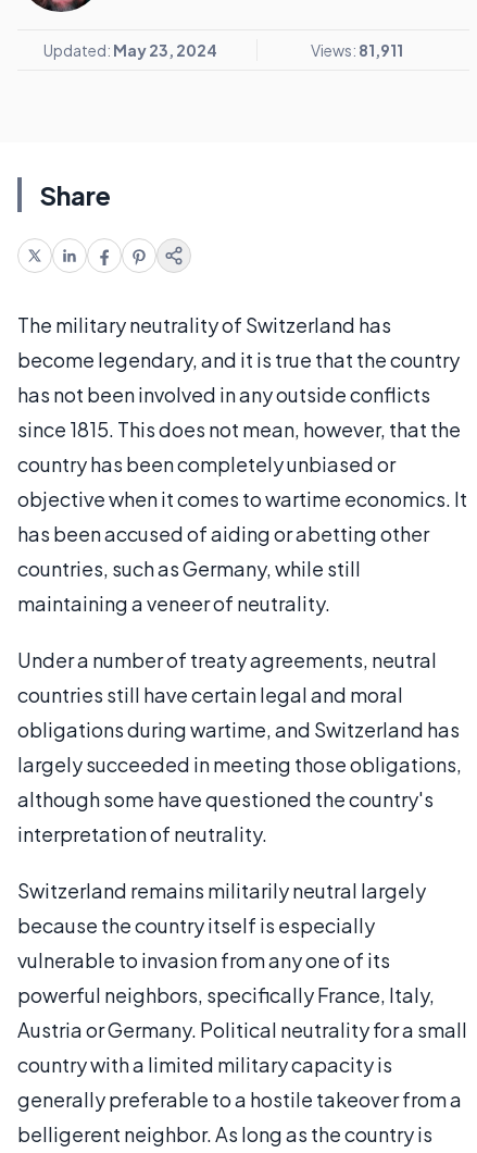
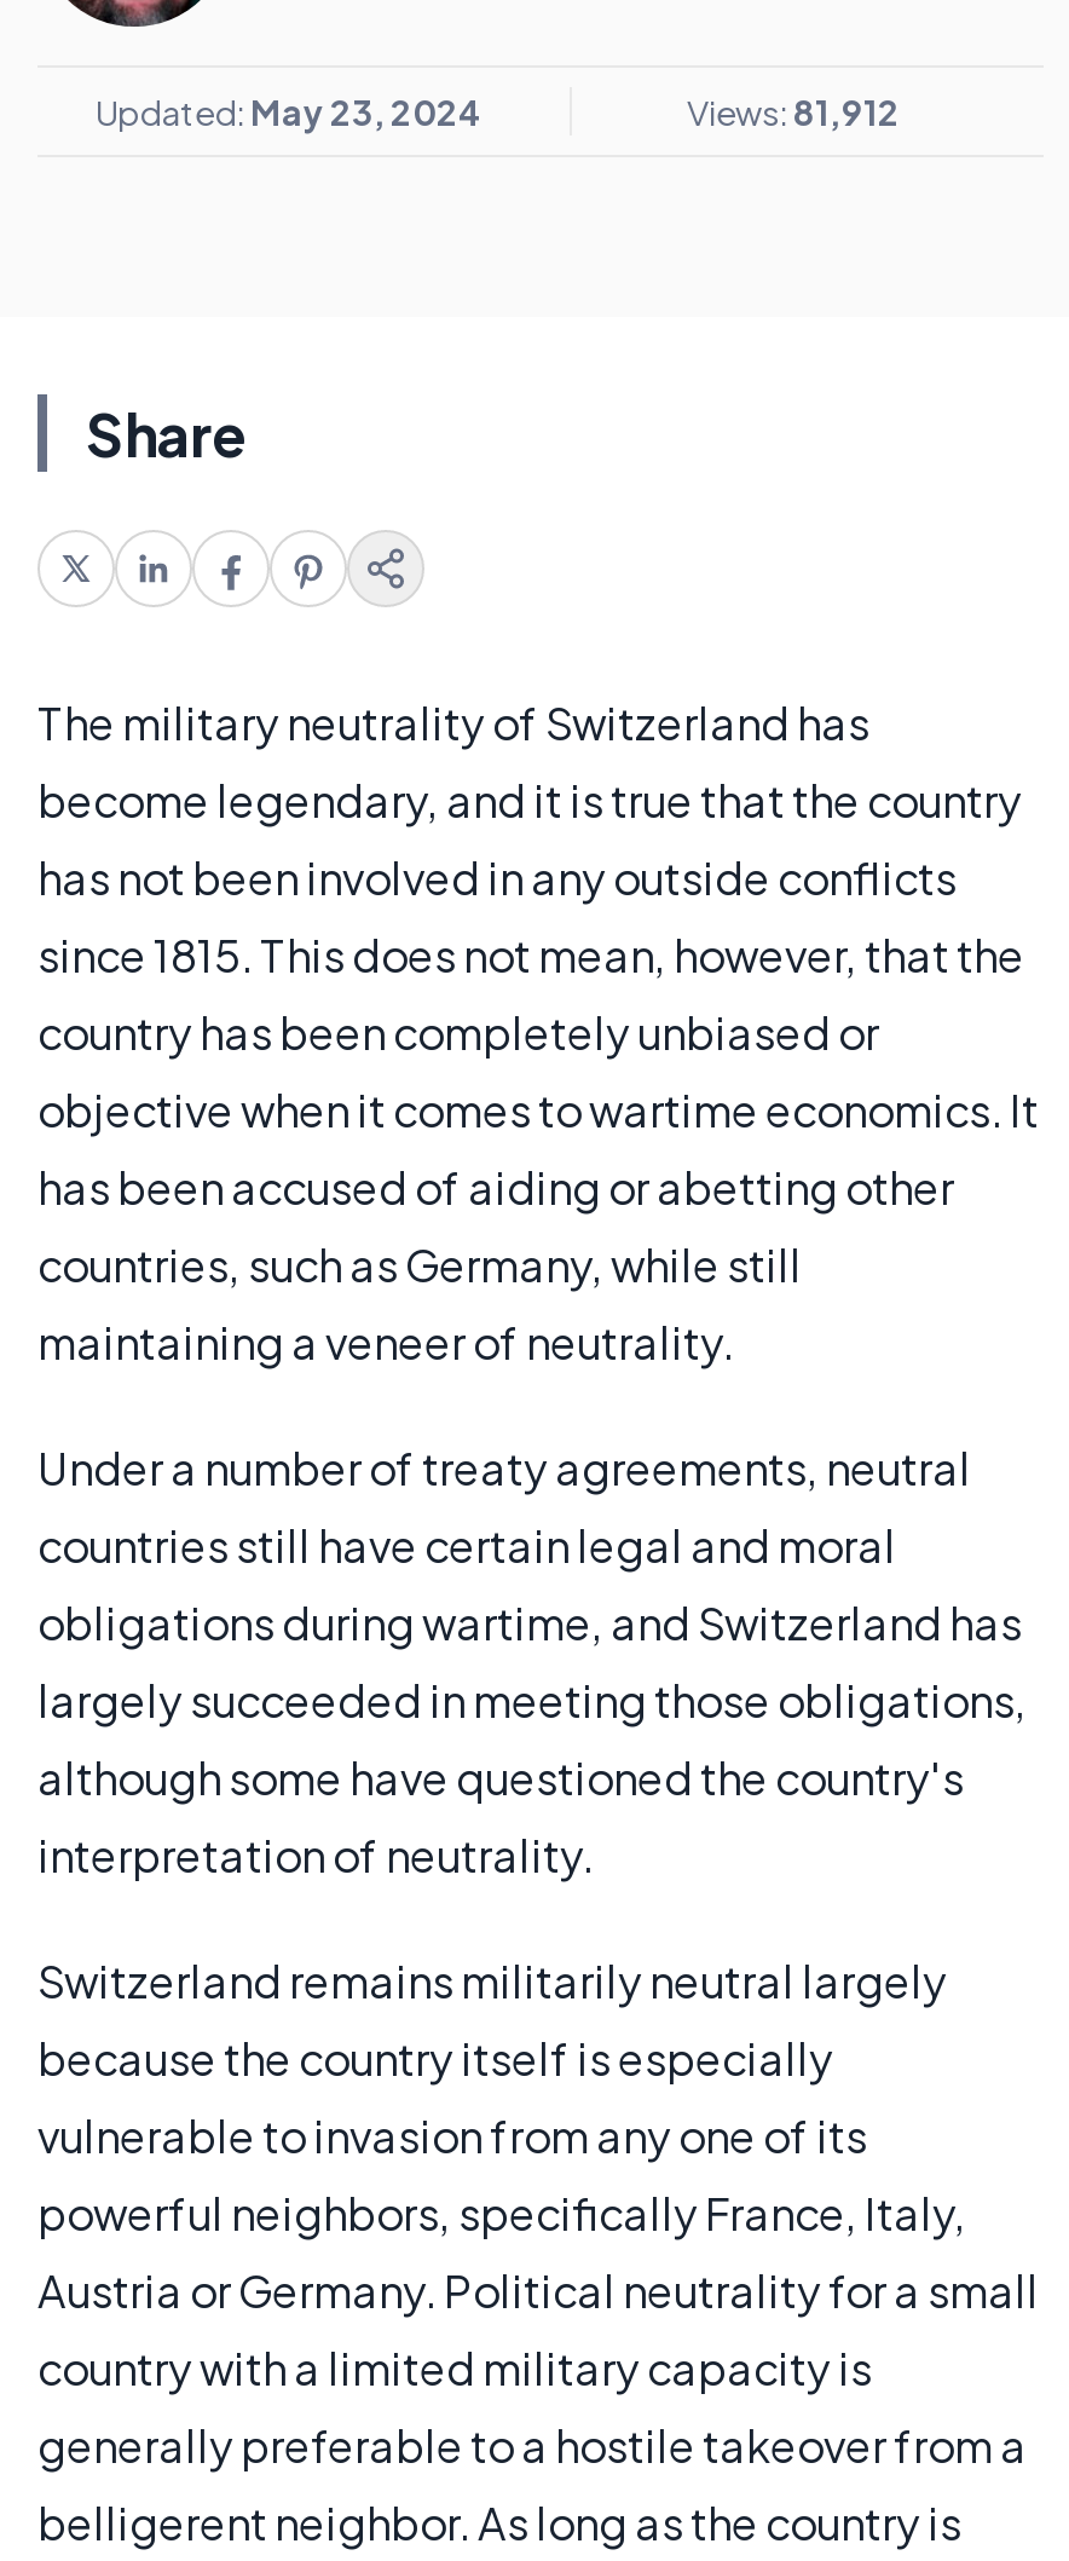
[311,40,403,60] Views: 81,911 -> [687,90,900,133] Views: 81,912

